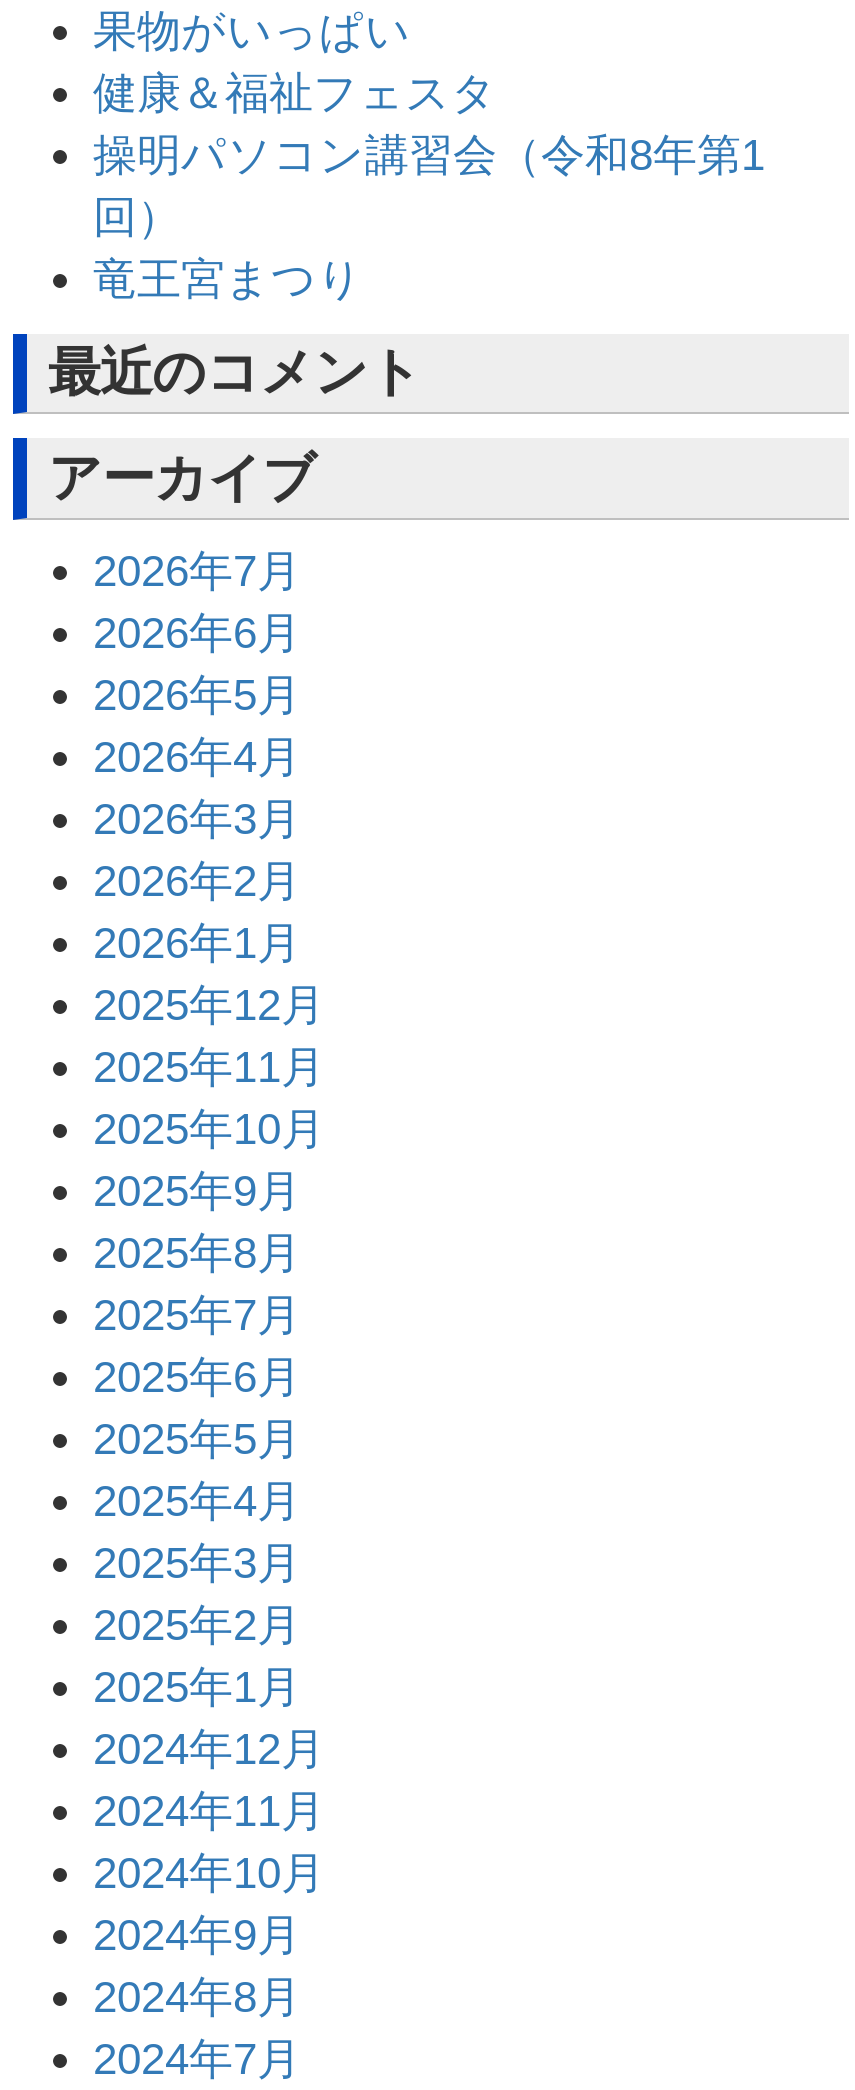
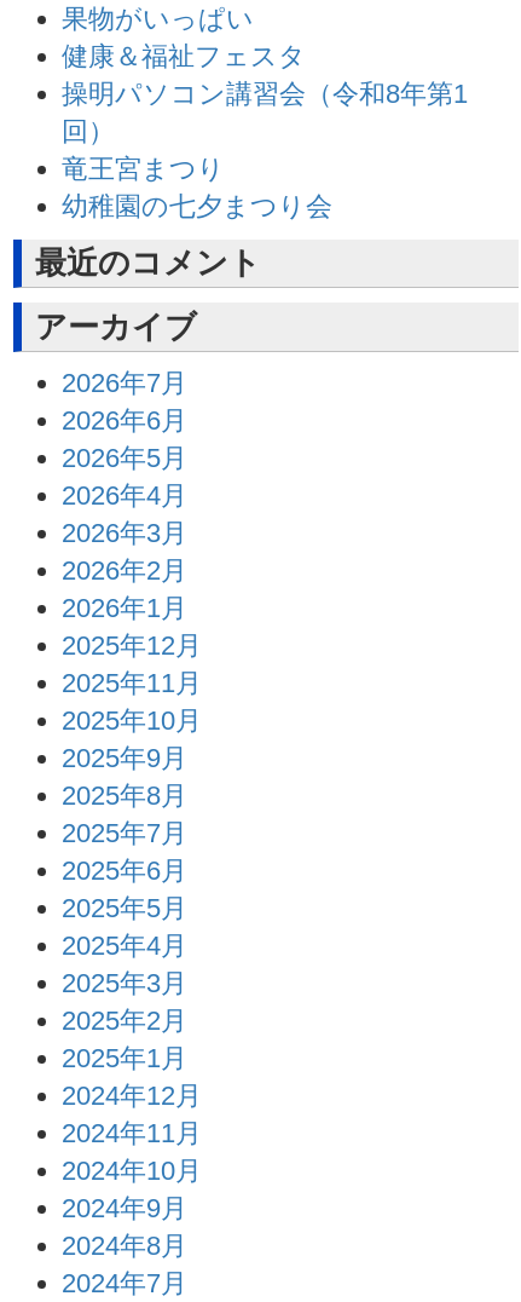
none -> [62,191,332,221] 幼稚園の七夕まつり会

